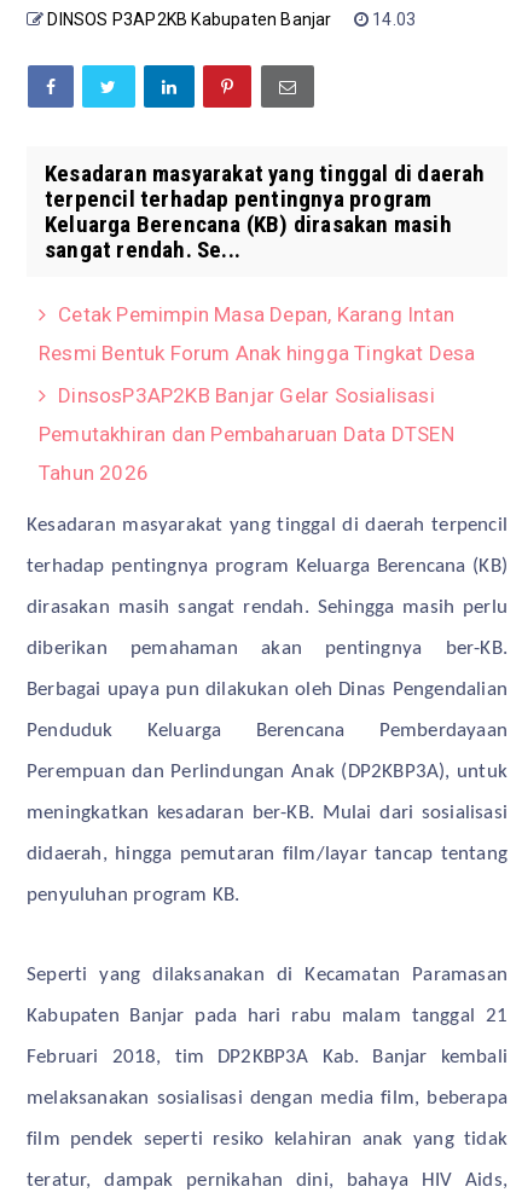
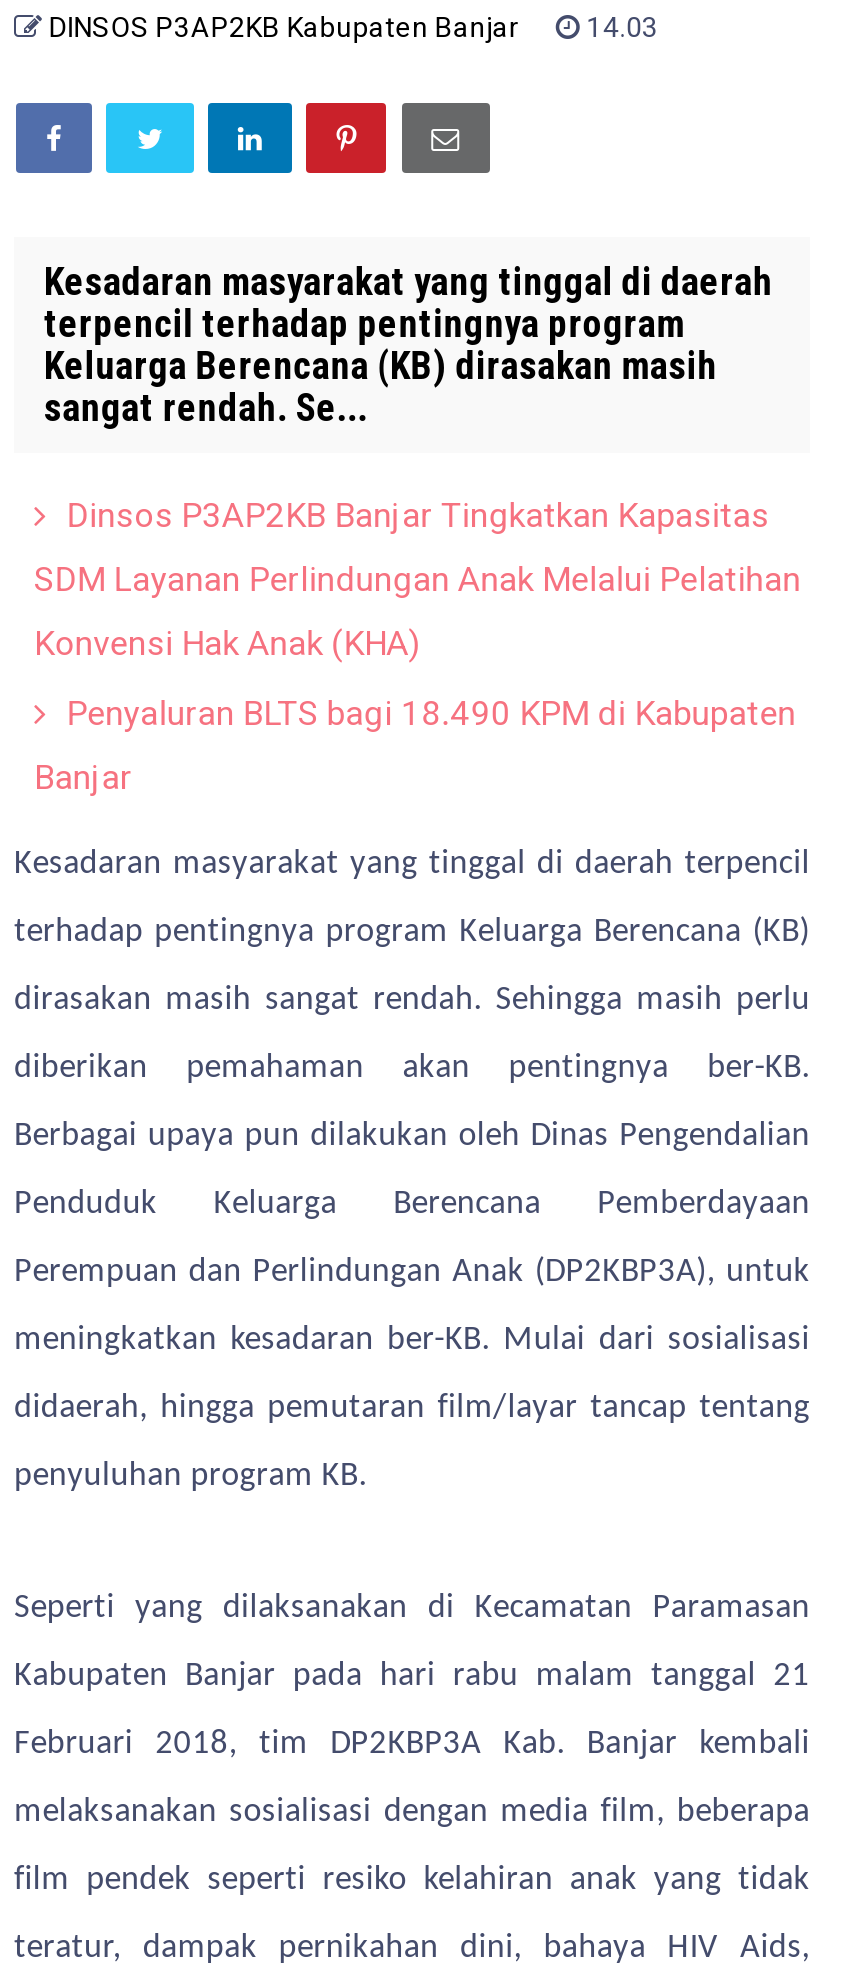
[58,302,454,326] Cetak Pemimpin Masa Depan, Karang Intan -> [66,495,769,535] Dinsos P3AP2KB Banjar Tingkatkan Kapasitas
[39,341,476,365] Resmi Bentuk Forum Anak hingga Tingkat Desa -> [34,559,801,599] SDM Layanan Perlindungan Anak Melalui Pelatihan
[58,383,435,407] DinsosP3AP2KB Banjar Gelar Sosialisasi -> [34,623,421,663] Konvensi Hak Anak (KHA)
[39,422,454,446] Pemutakhiran dan Pembaharuan Data DTSEN -> [66,693,796,733] Penyaluran BLTS bagi 18.490 KPM di Kabupaten
[39,460,149,485] Tahun 2026 -> [34,757,132,797] Banjar

